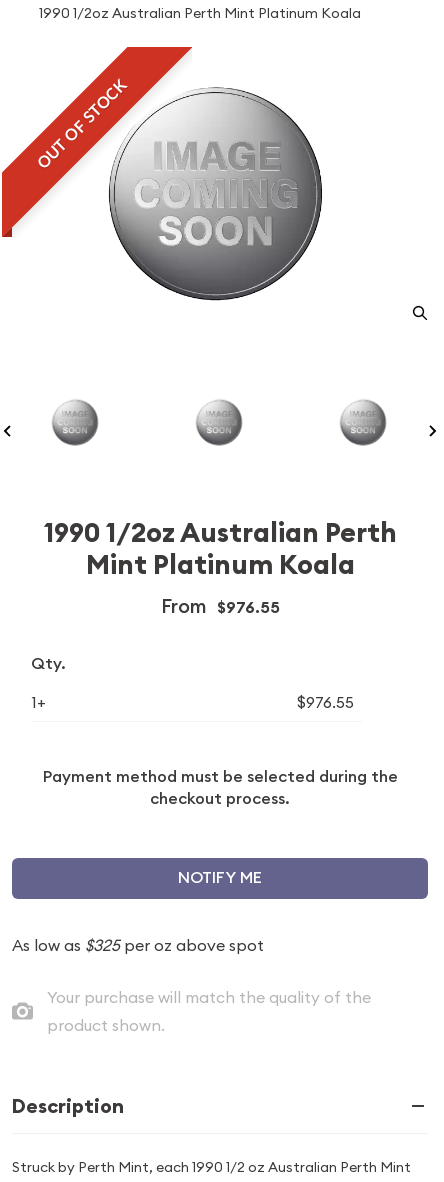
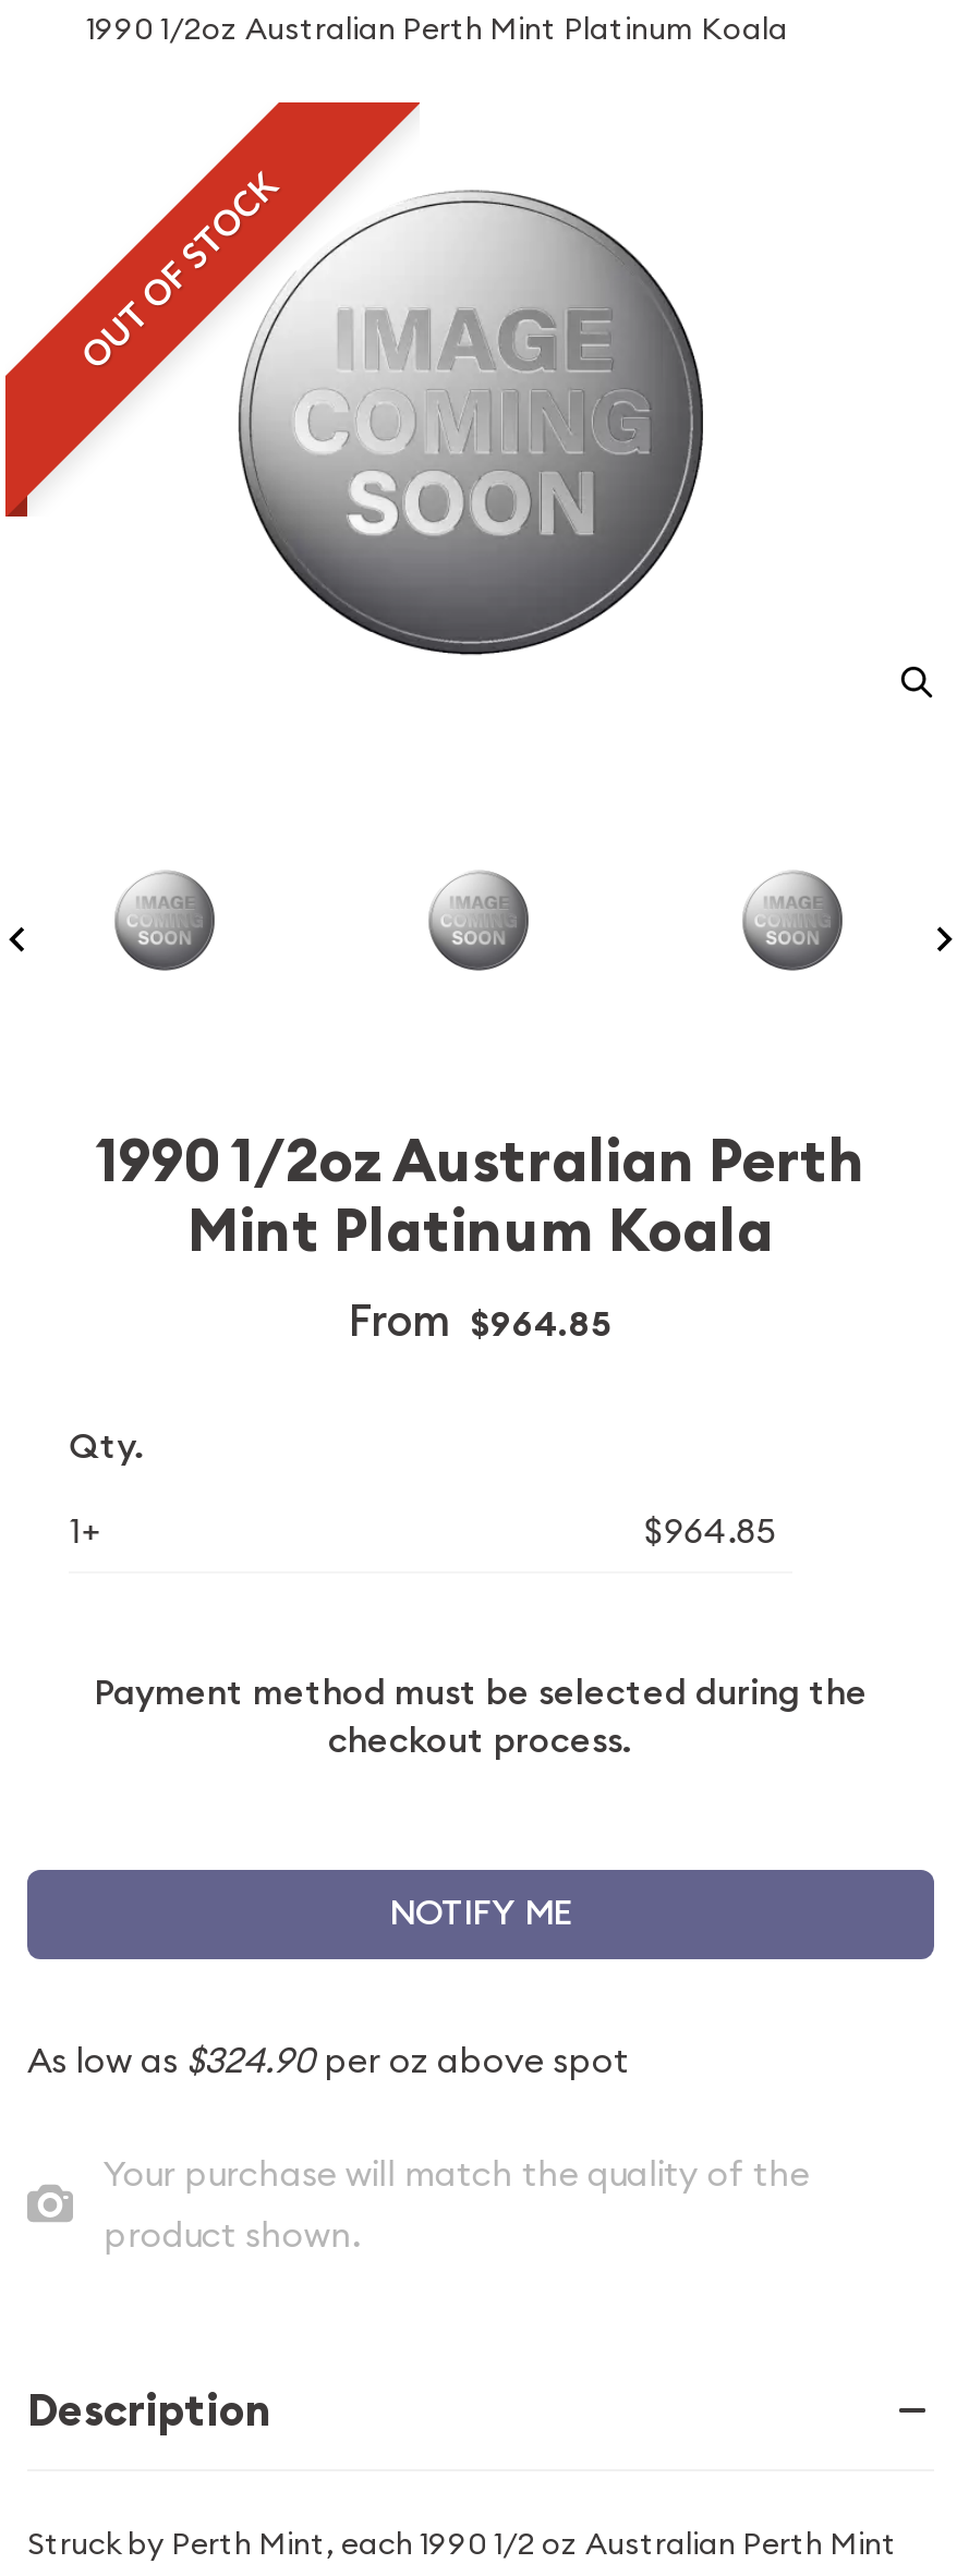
[160,593,279,619] From $976.55 -> [349,1292,613,1349] From $964.85
[297,692,354,712] $976.55 -> [645,1508,775,1551] $964.85
[12,935,264,955] As low as $325 per oz above spot -> [27,2037,629,2080] As low as $324.90 per oz above spot

